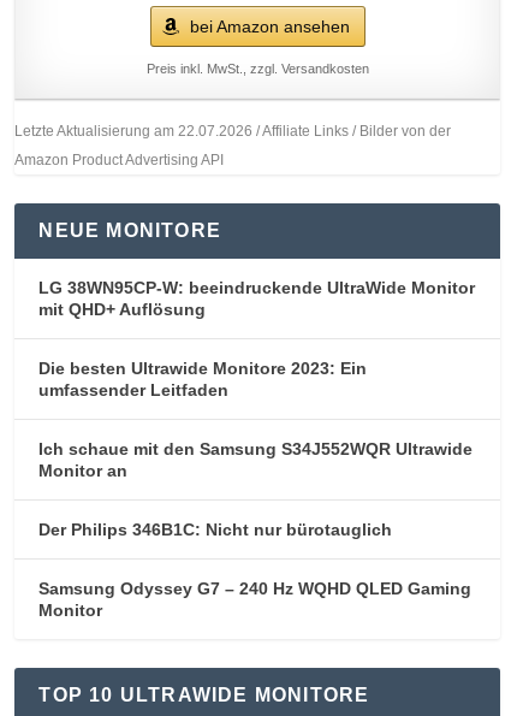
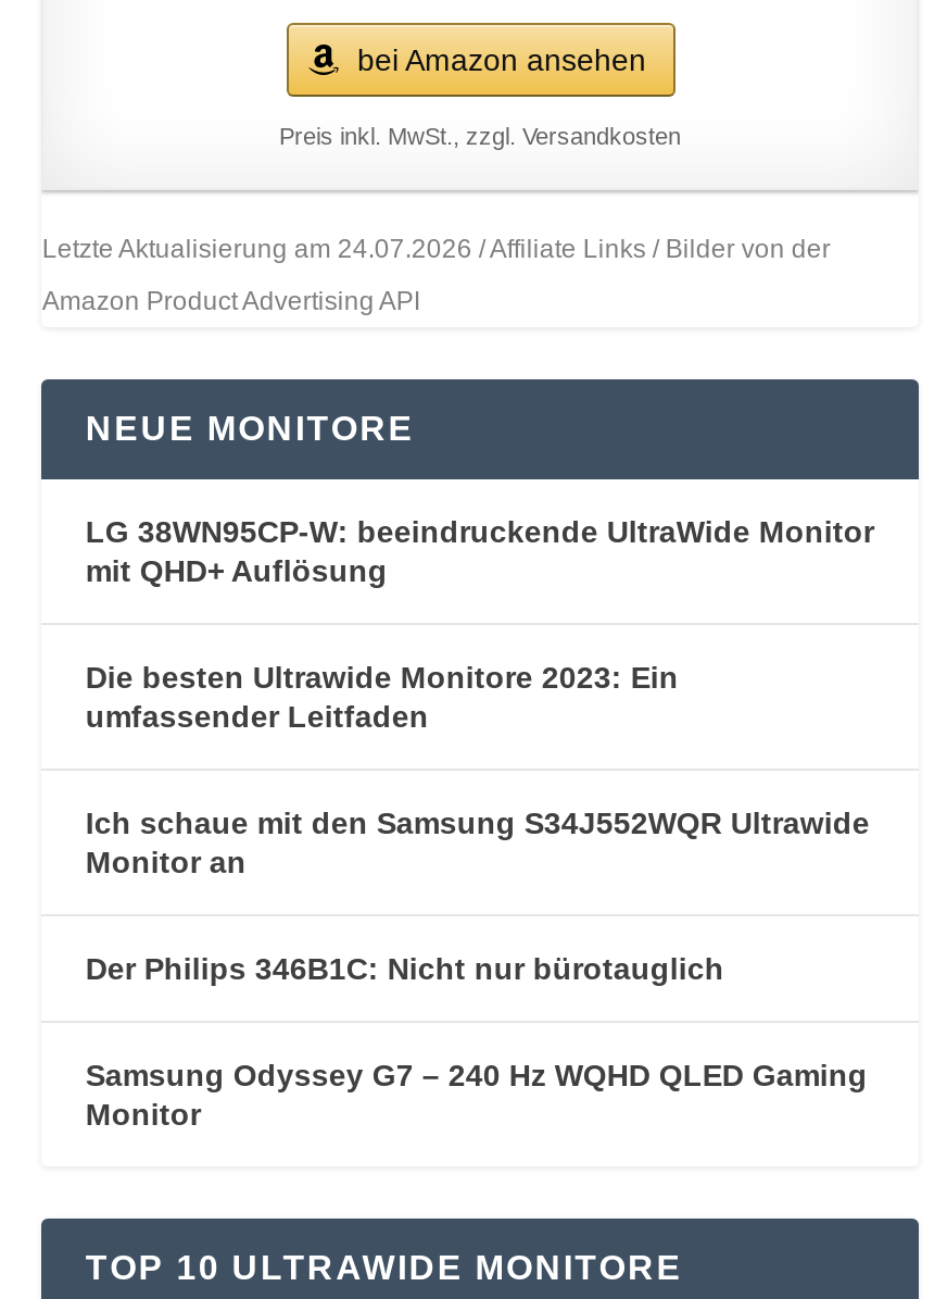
[15,123,451,140] Letzte Aktualisierung am 22.07.2026 / Affiliate Links / Bilder von der -> [42,233,831,263] Letzte Aktualisierung am 24.07.2026 / Affiliate Links / Bilder von der

